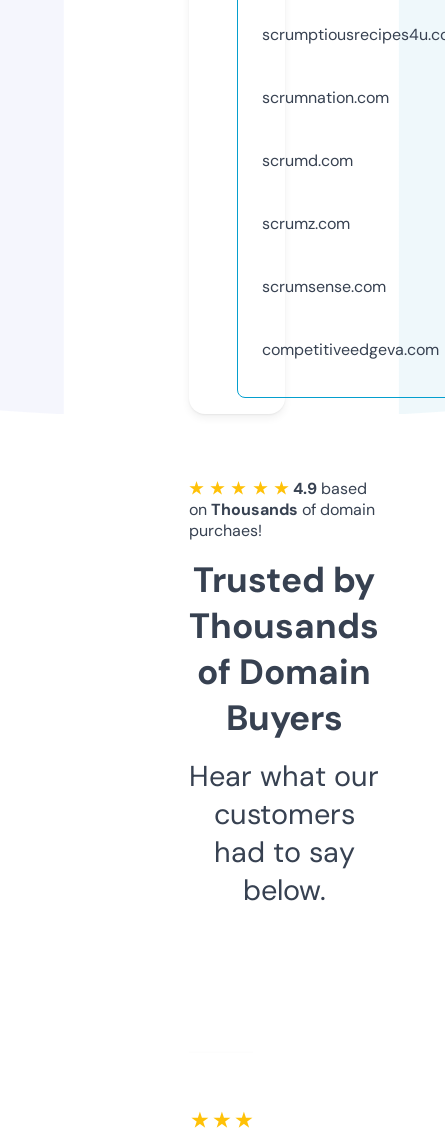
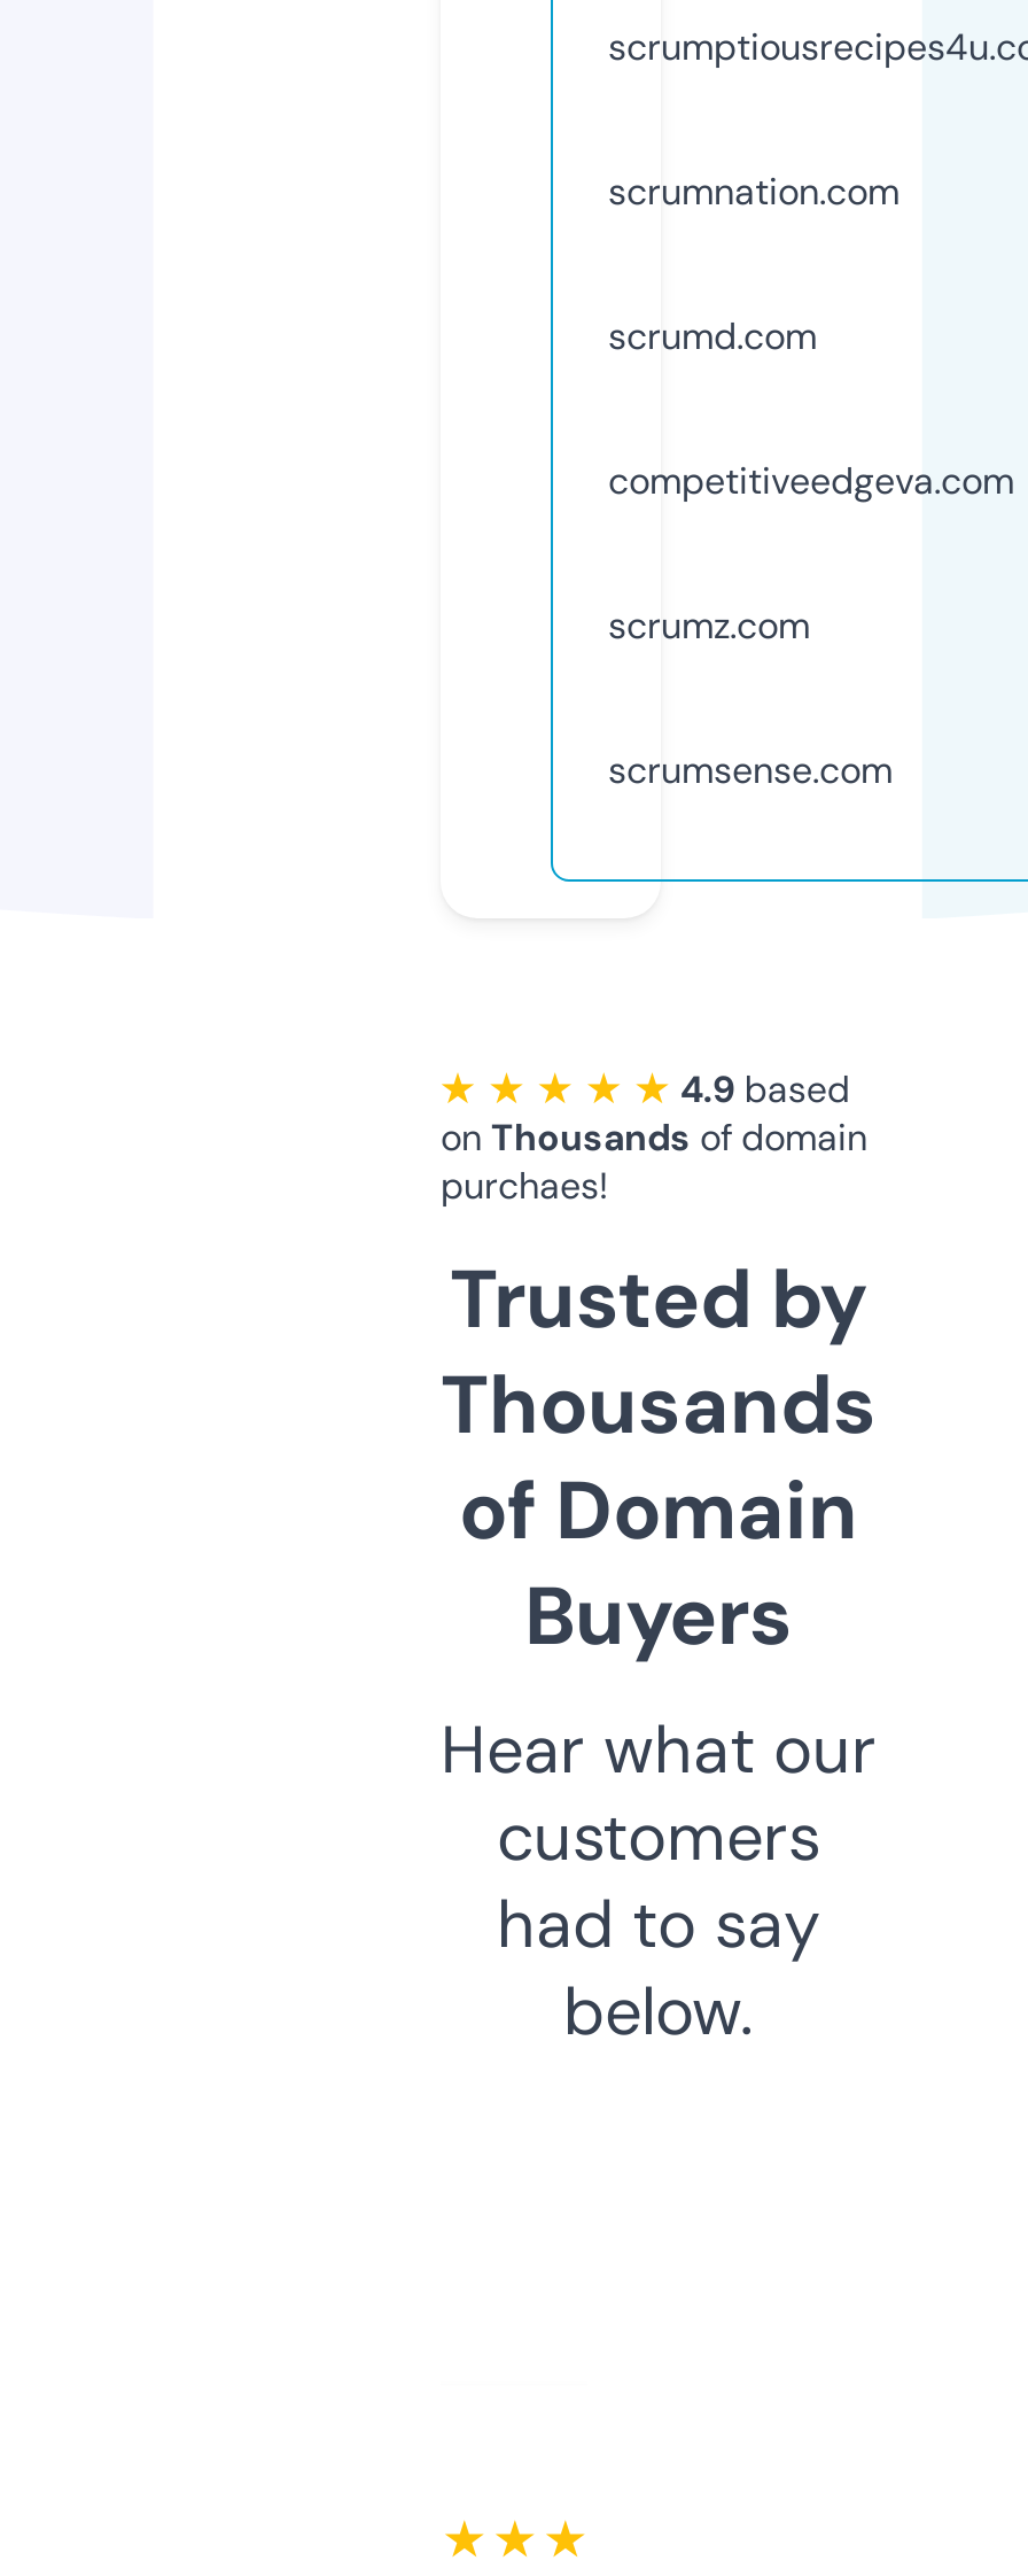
moved [262,213,386,297] -> [608,601,893,794]: scrumz.com | scrumsense.com
moved [262,339,439,360] -> [608,456,1014,505]: competitiveedgeva.com

